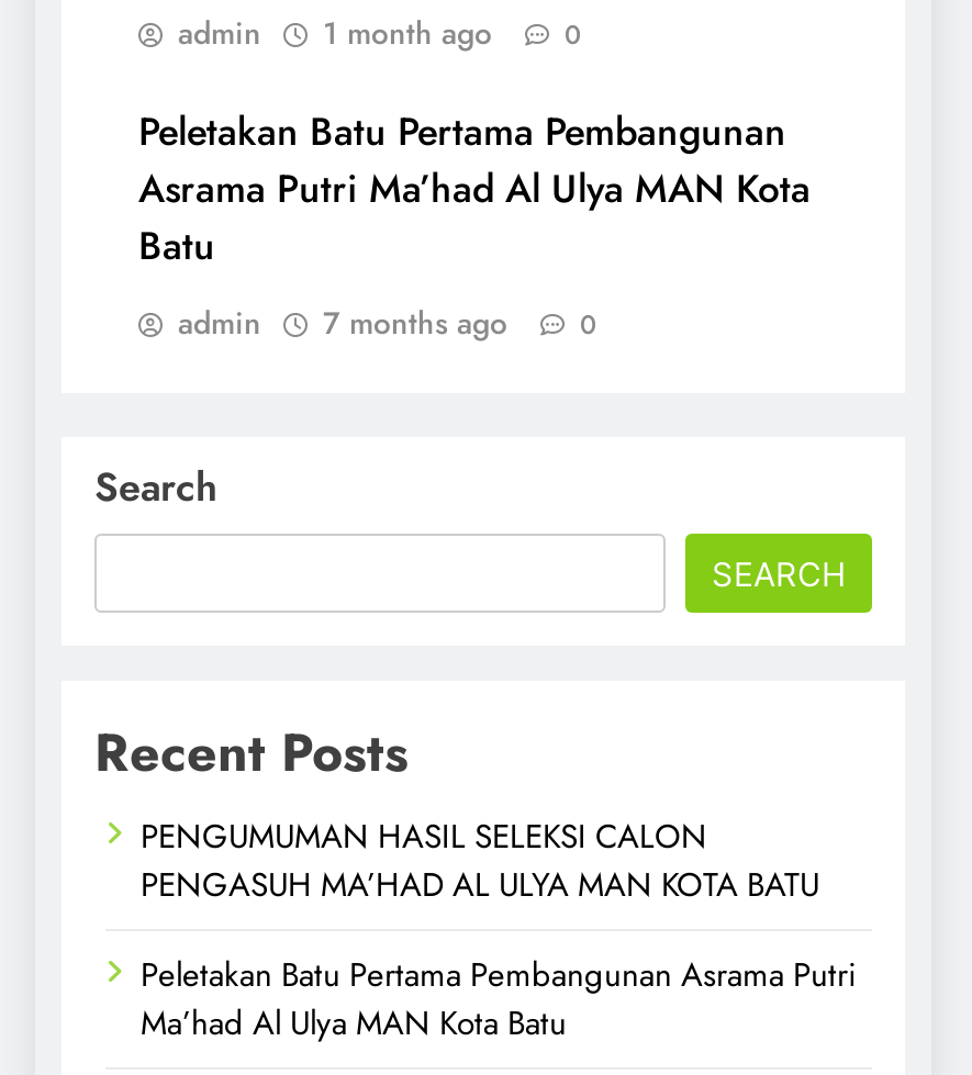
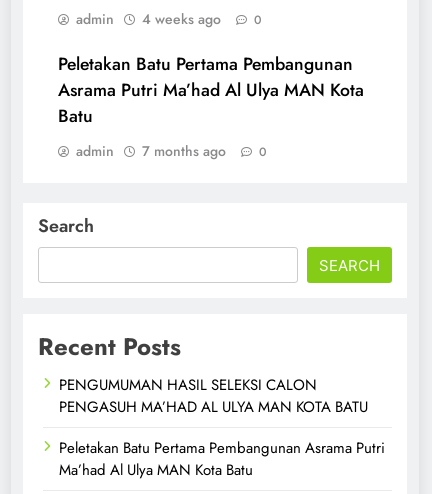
[178,11,582,54] admin 1 month ago 0 -> [76,9,262,29] admin 4 weeks ago 0

